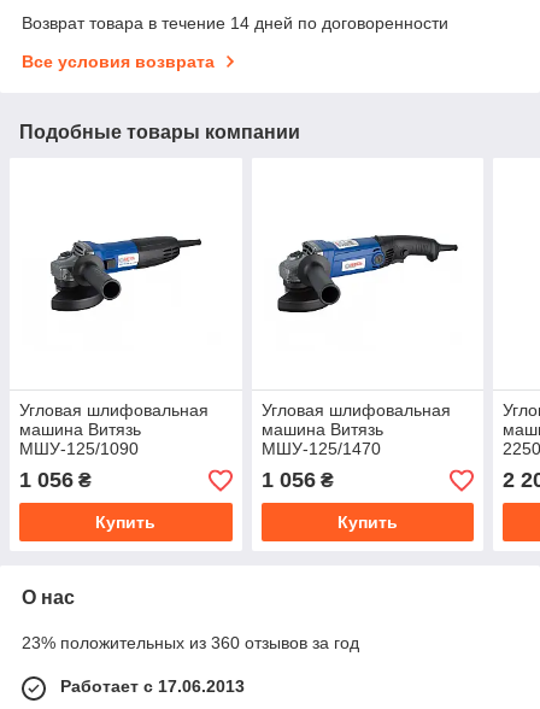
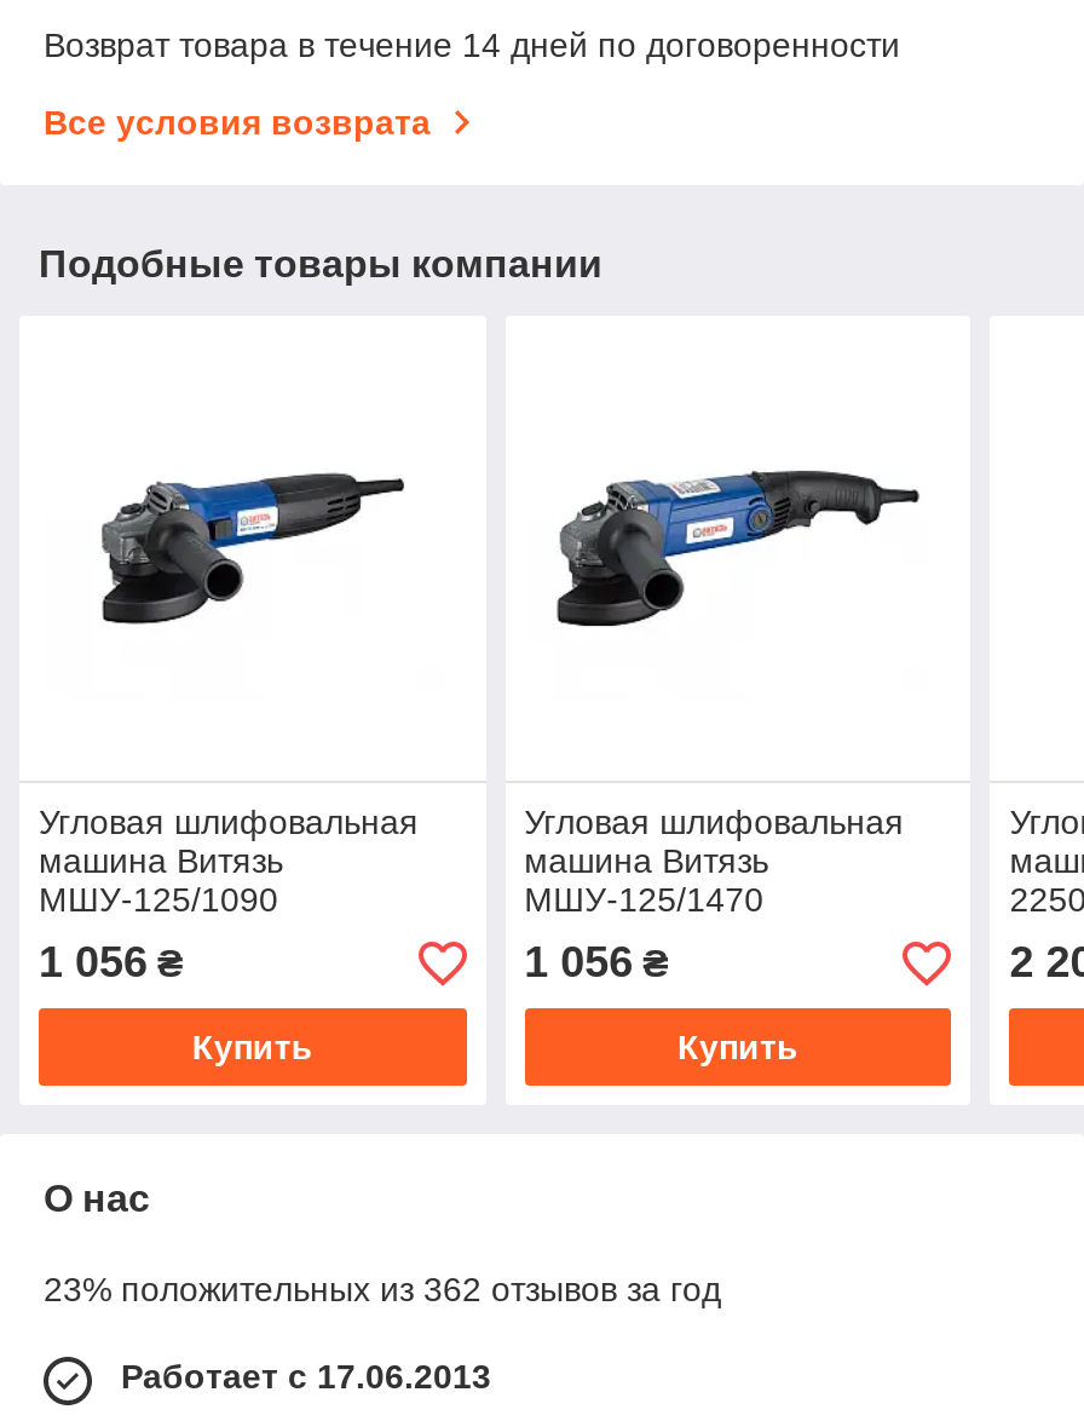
[22,634,359,653] 23% положительных из 360 отзывов за год -> [44,1271,721,1309] 23% положительных из 362 отзывов за год

